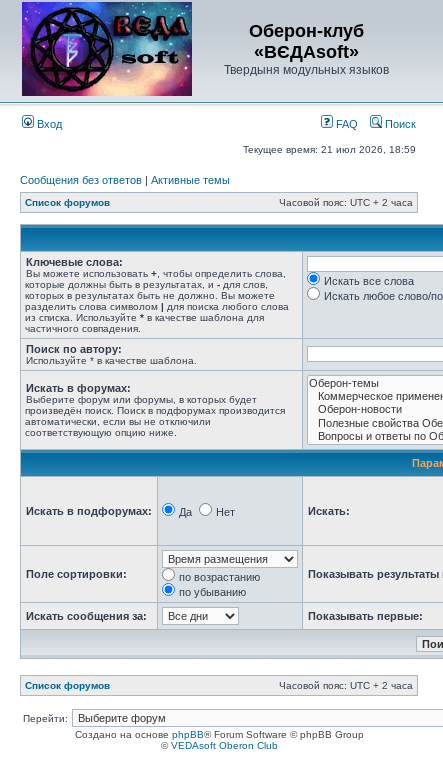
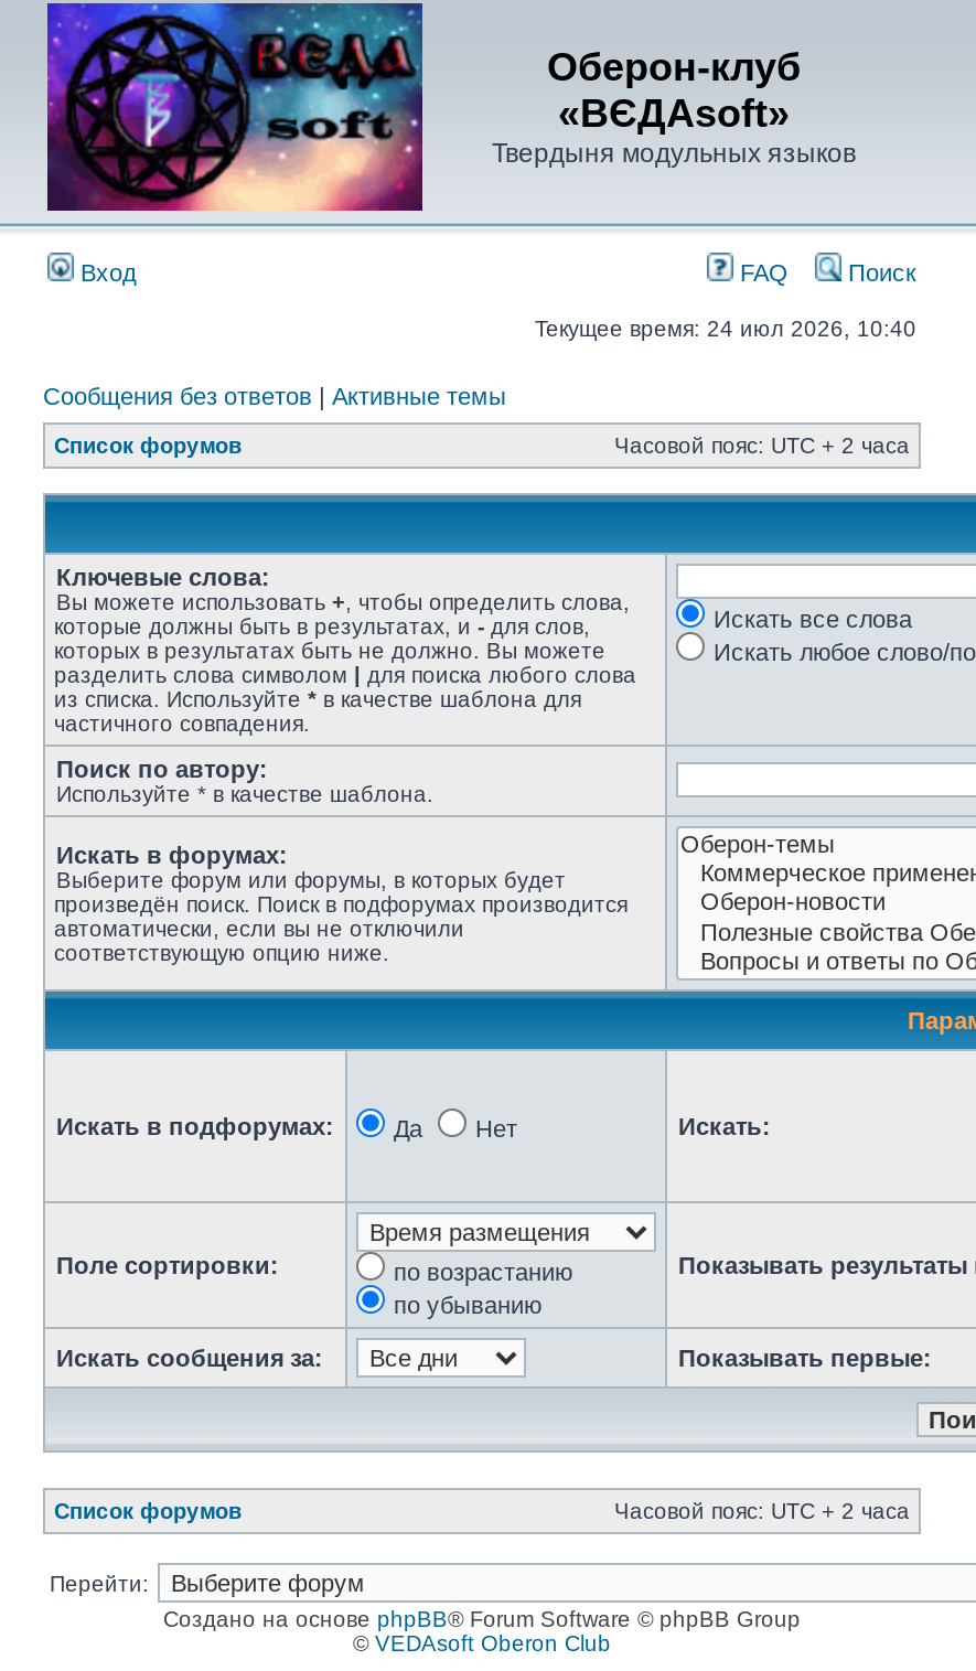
[243,144,416,155] Текущее время: 21 июл 2026, 18:59 -> [535,317,916,341] Текущее время: 24 июл 2026, 10:40

